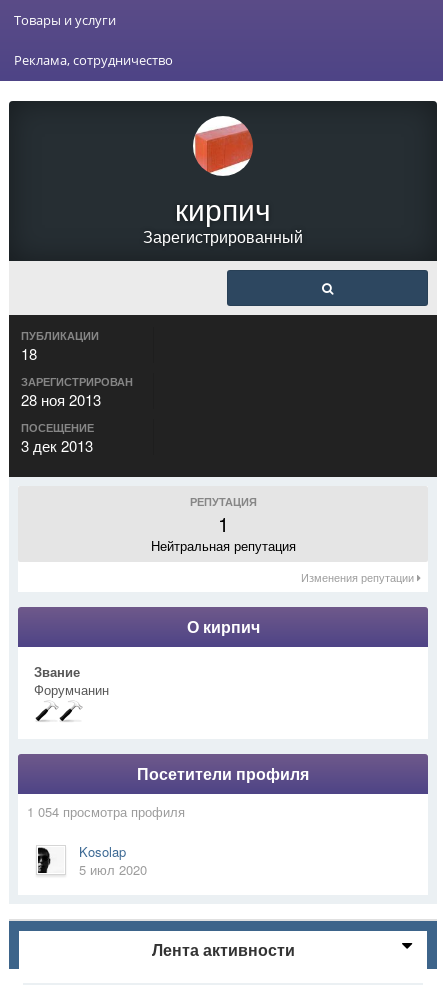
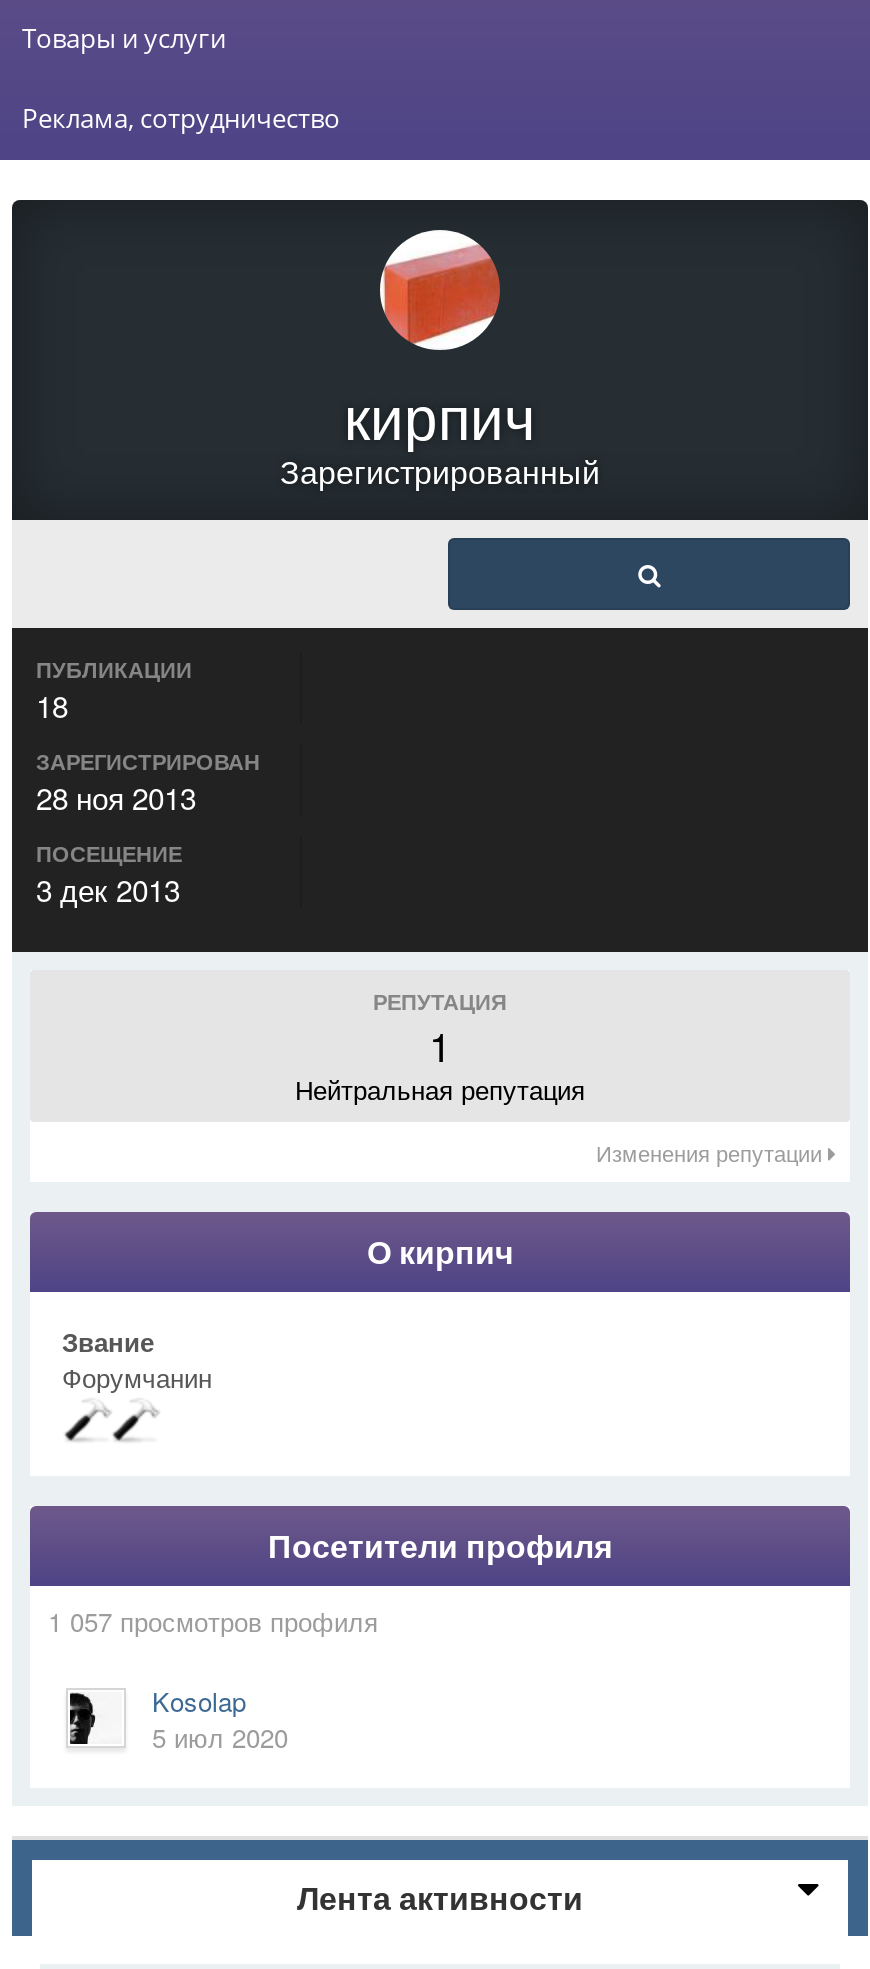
[27,802,185,821] 1 054 просмотра профиля -> [48,1602,378,1640] 1 057 просмотров профиля

